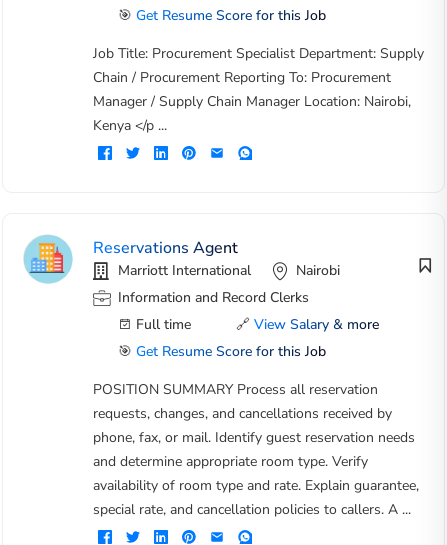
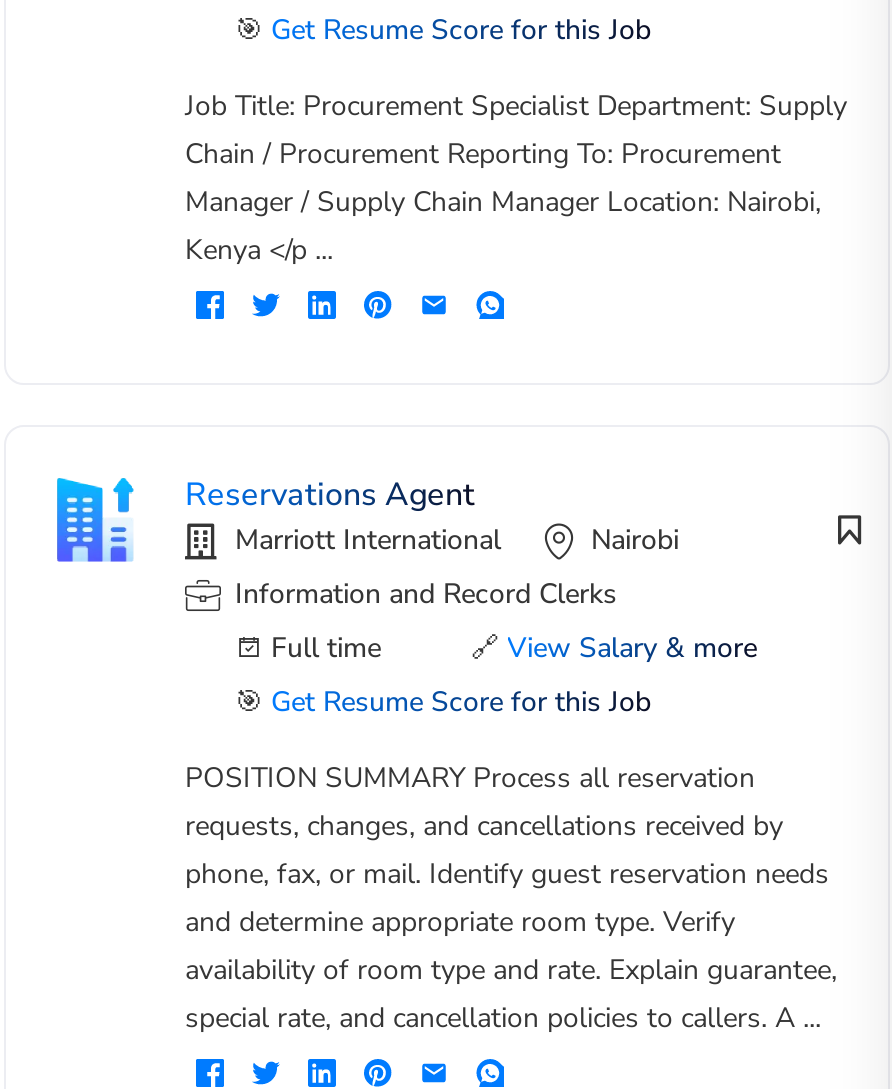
[23,234,74,285] [image] -> [48,469,146,567] [image]

